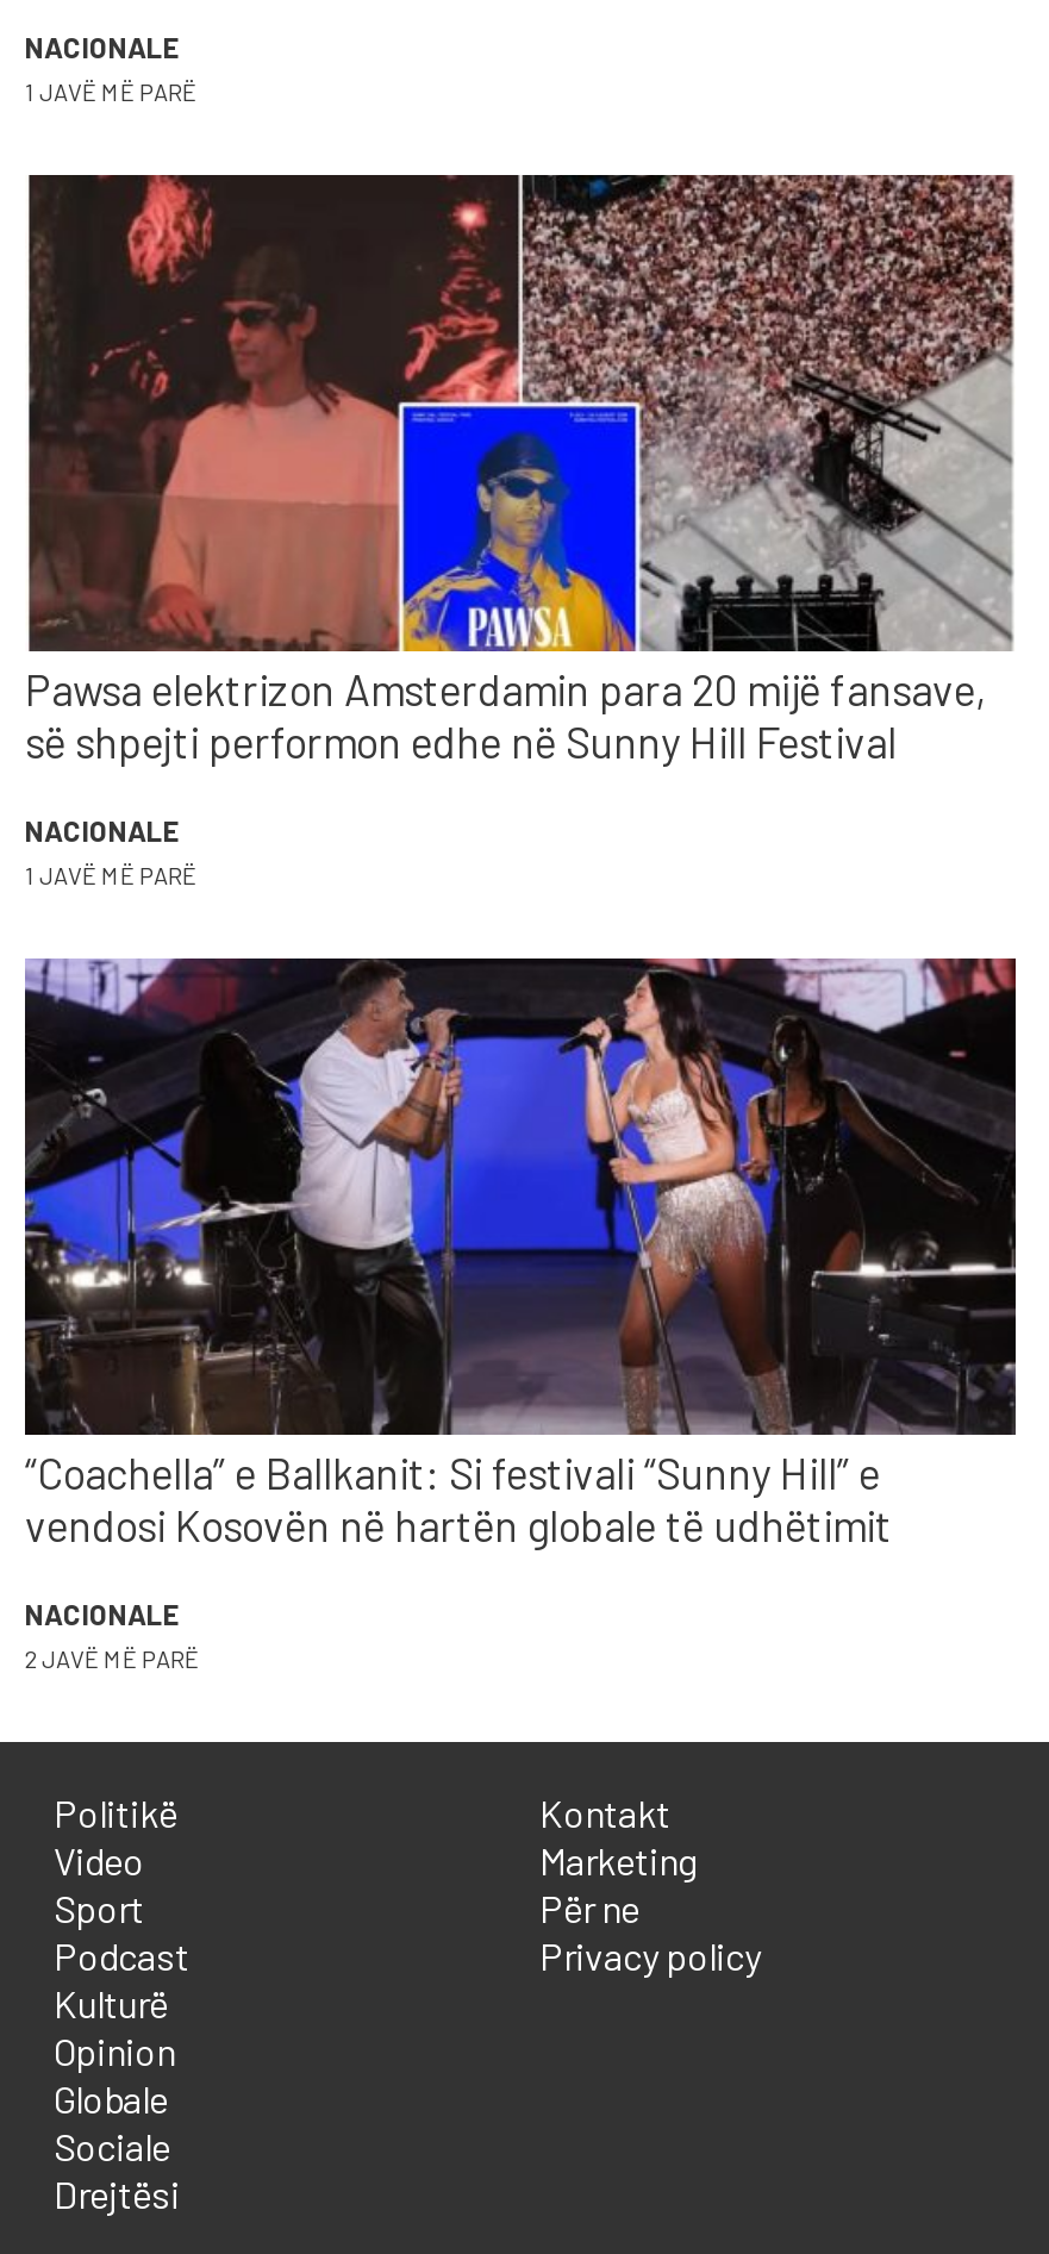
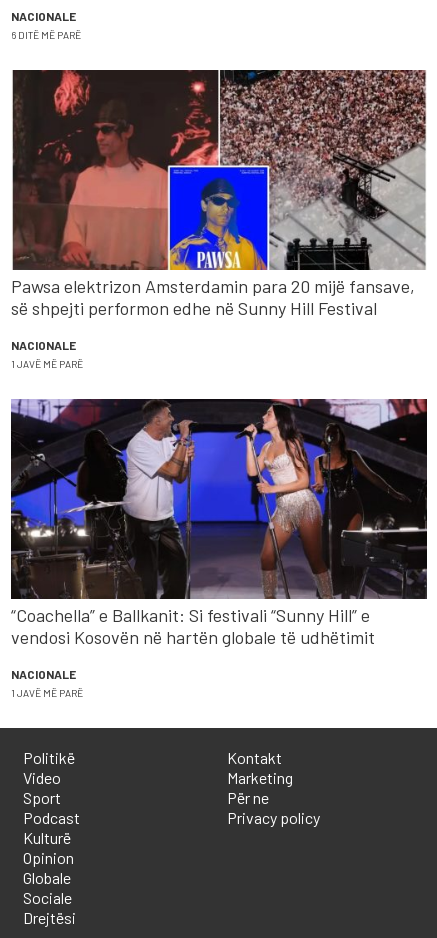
[25,78,196,106] 1 JAVË MË PARË -> [11,29,81,41] 6 DITË MË PARË
[25,1645,199,1673] 2 JAVË MË PARË -> [11,687,83,699] 1 JAVË MË PARË

